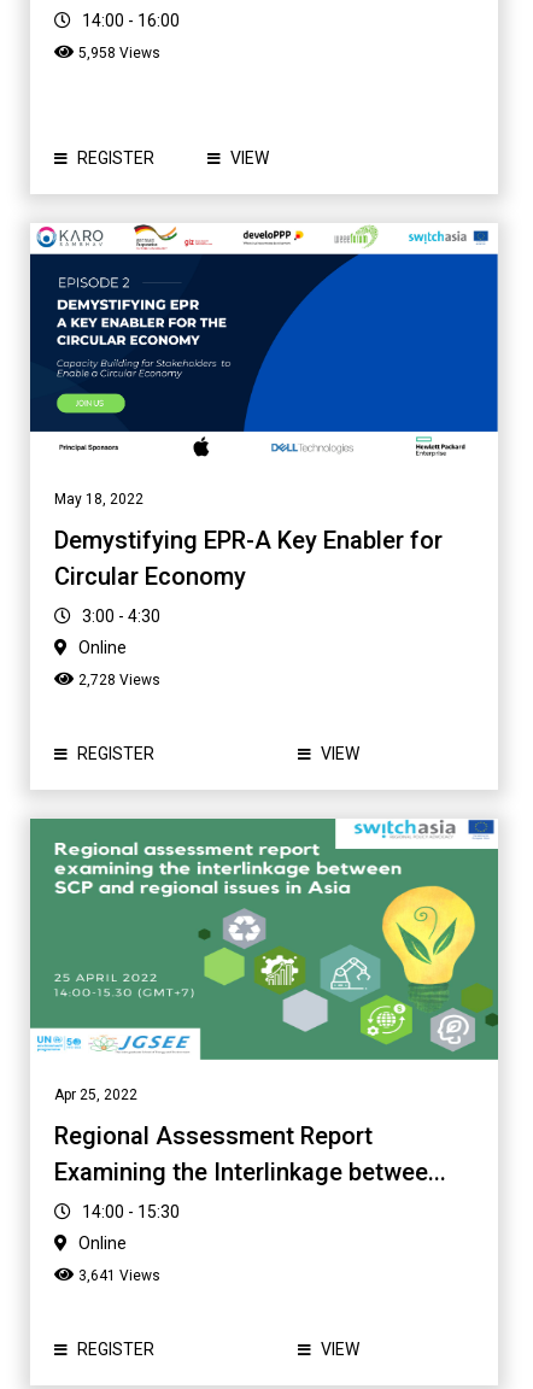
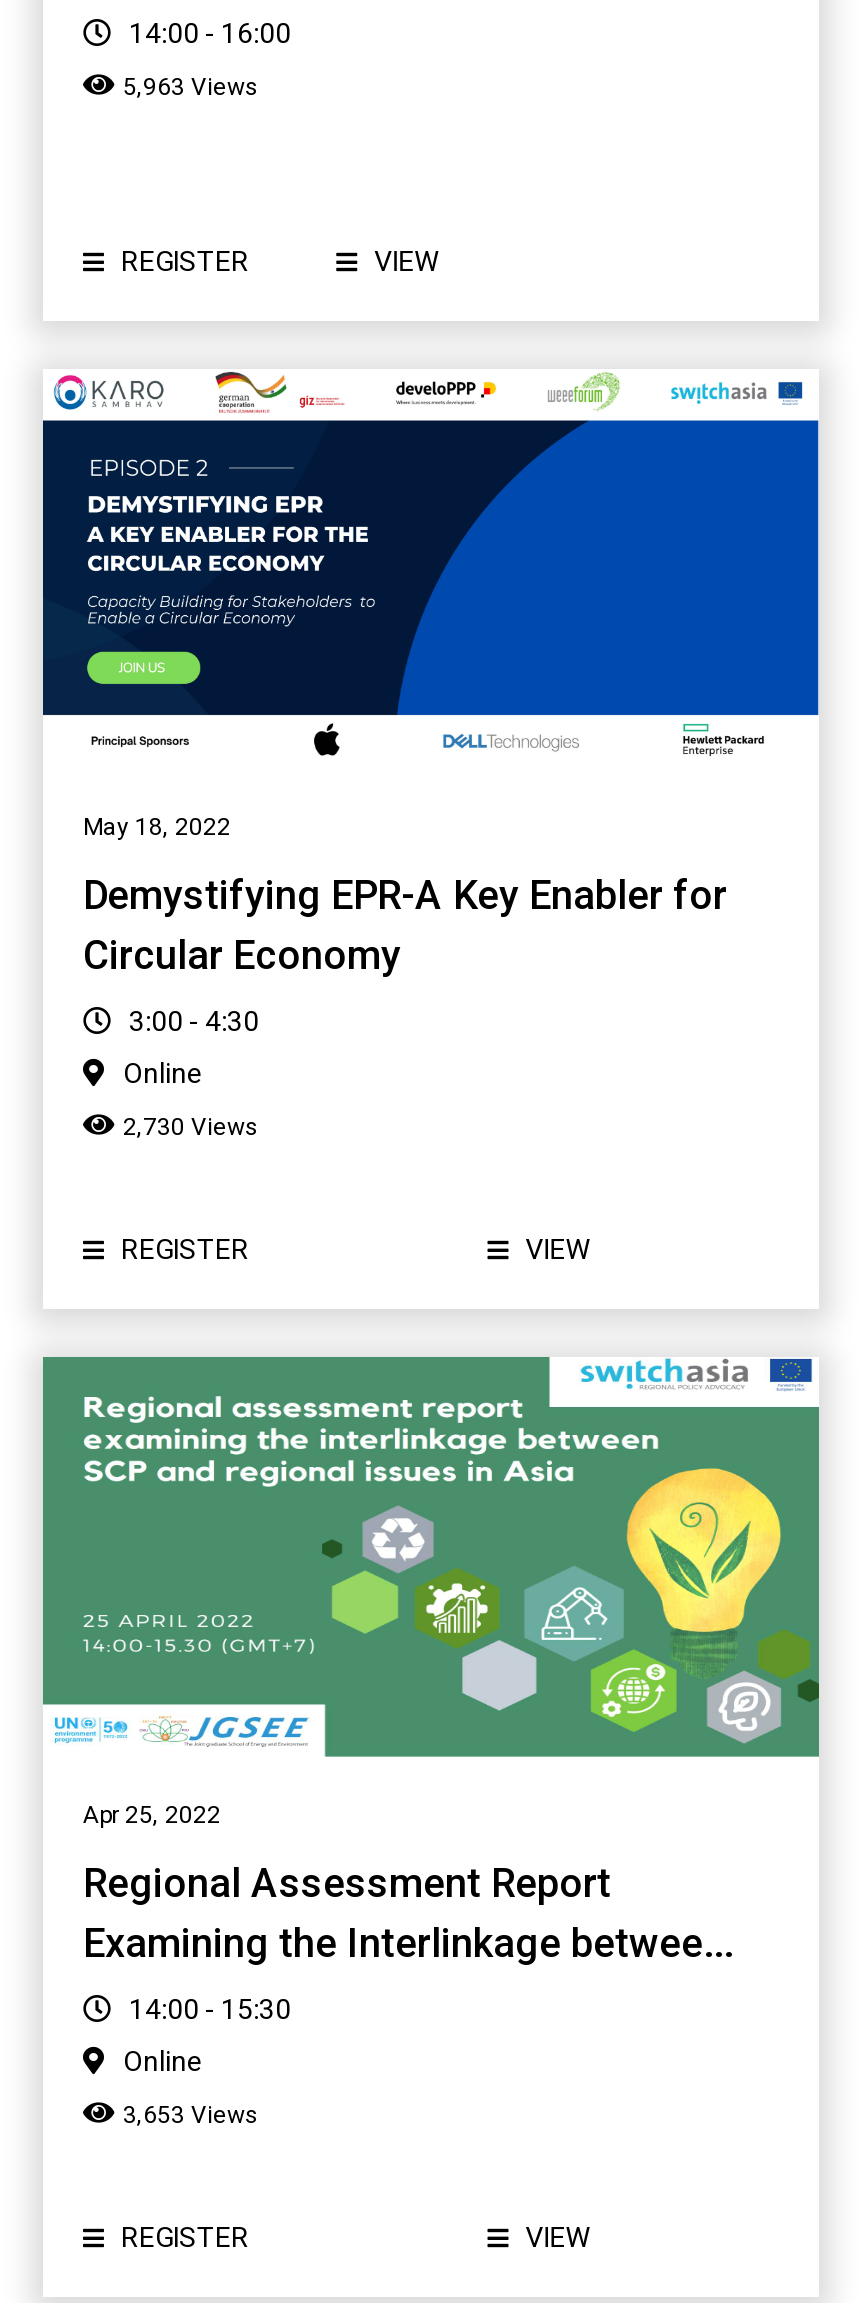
[78,45,160,61] 5,958 Views -> [123,73,259,101] 5,963 Views
[78,672,160,688] 2,728 Views -> [123,1113,259,1141] 2,730 Views
[78,1267,160,1284] 3,641 Views -> [123,2101,259,2129] 3,653 Views

